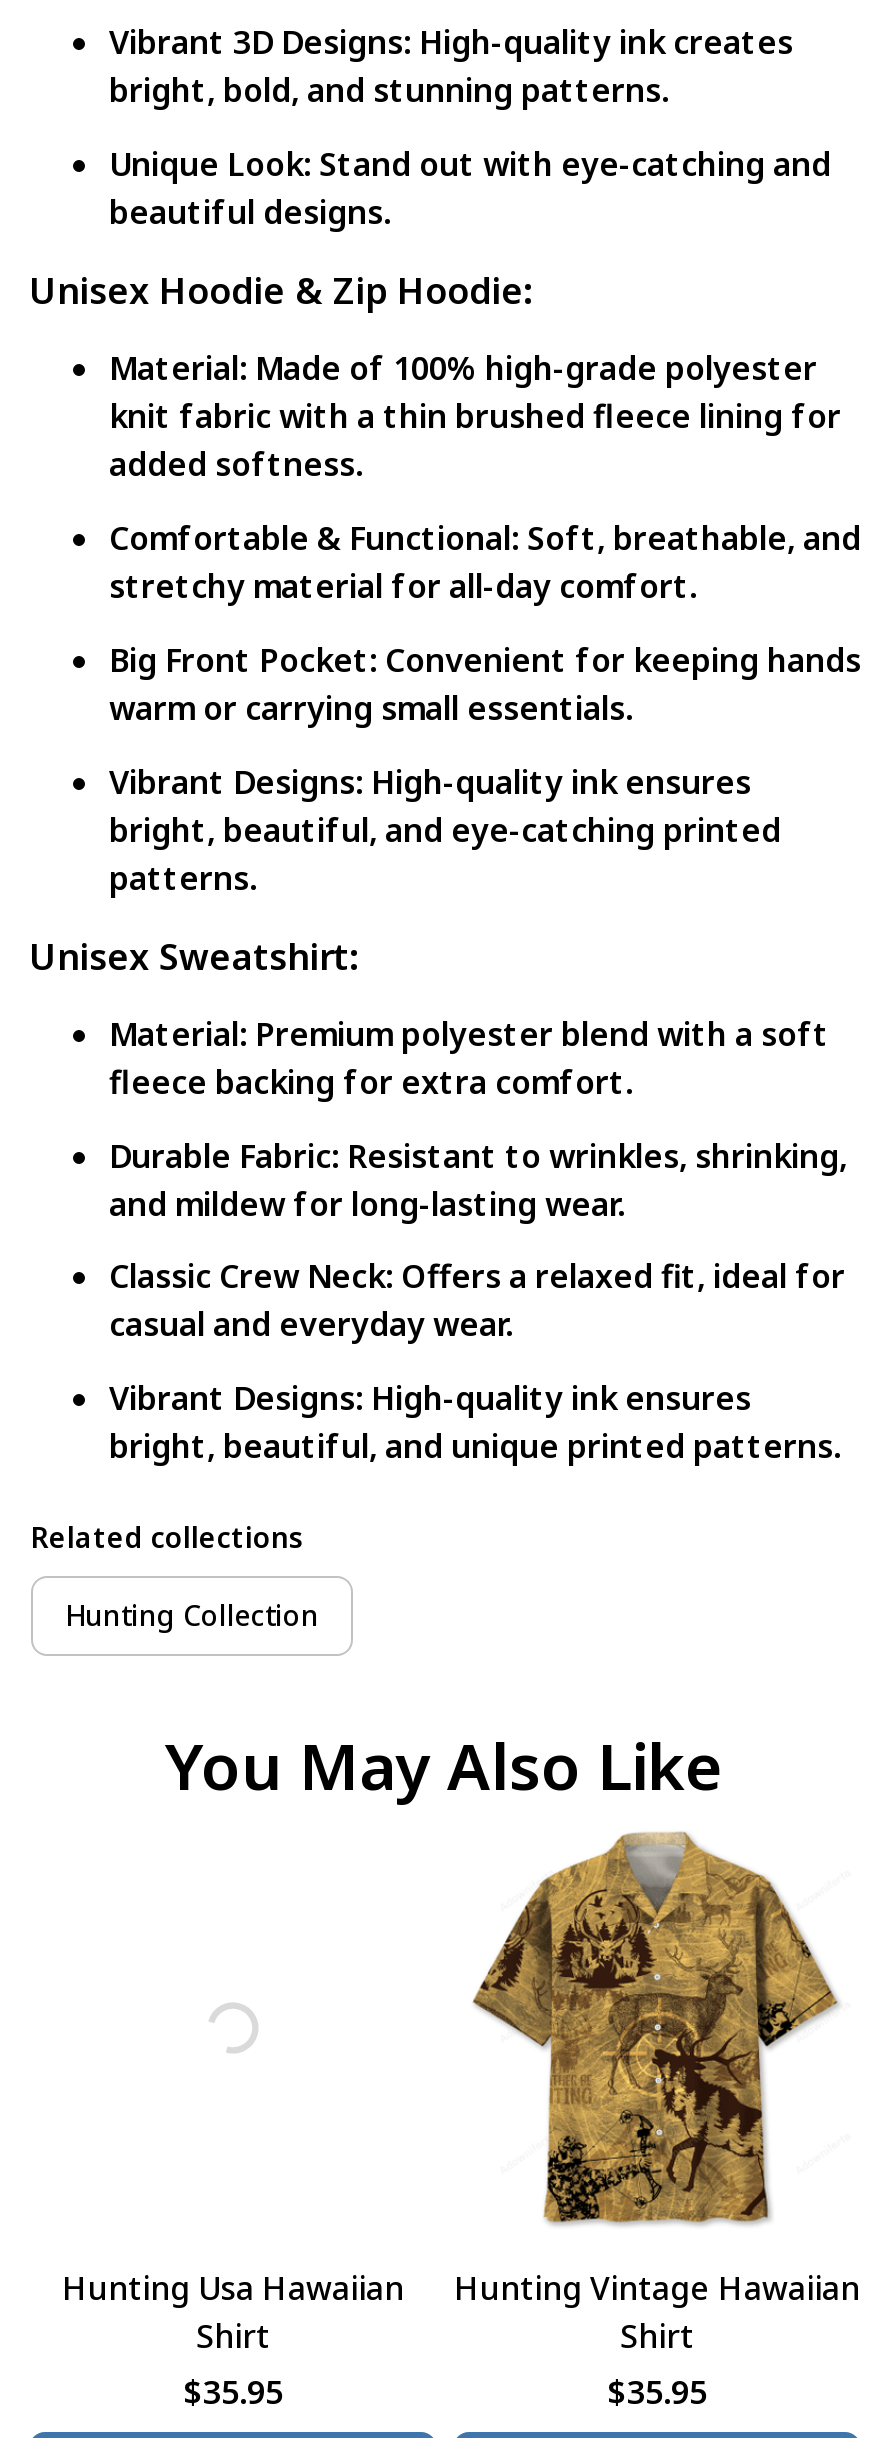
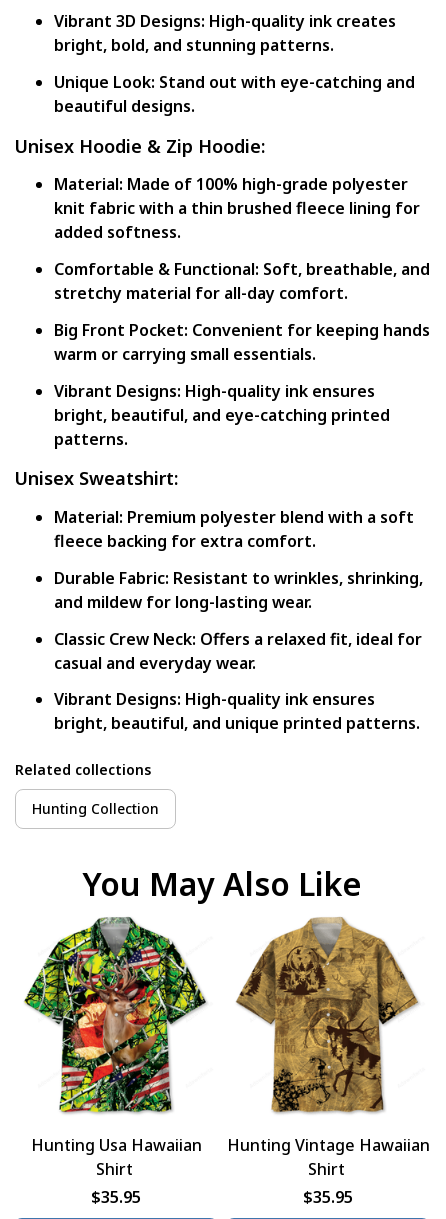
none -> [23,916,208,1114] [image]

